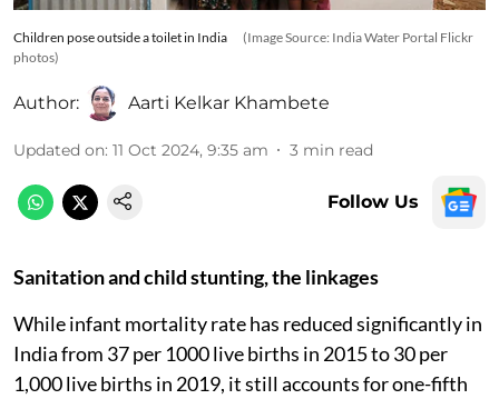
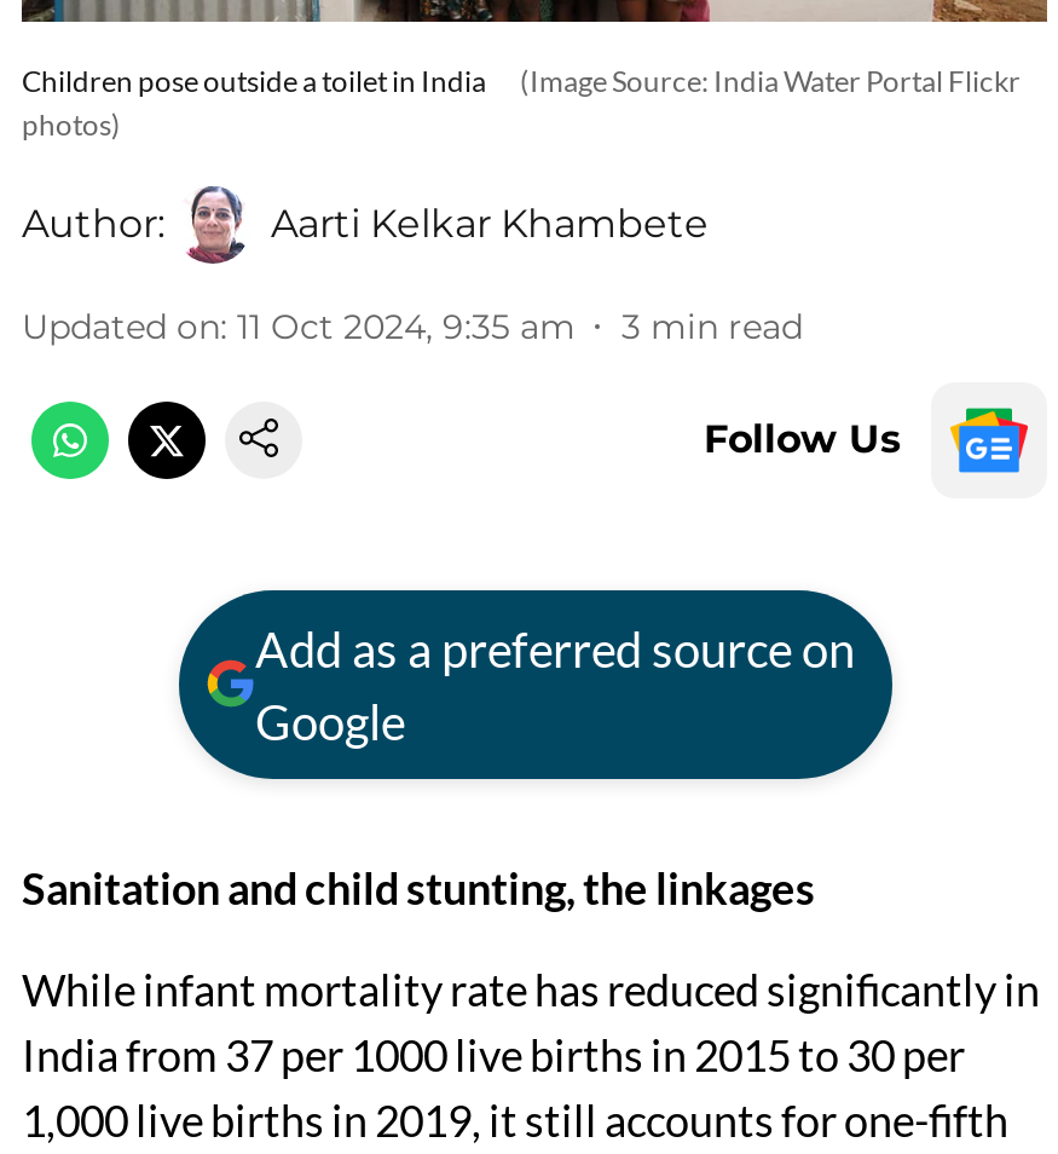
none -> [255,618,855,749] Add as a preferred source on | Google

